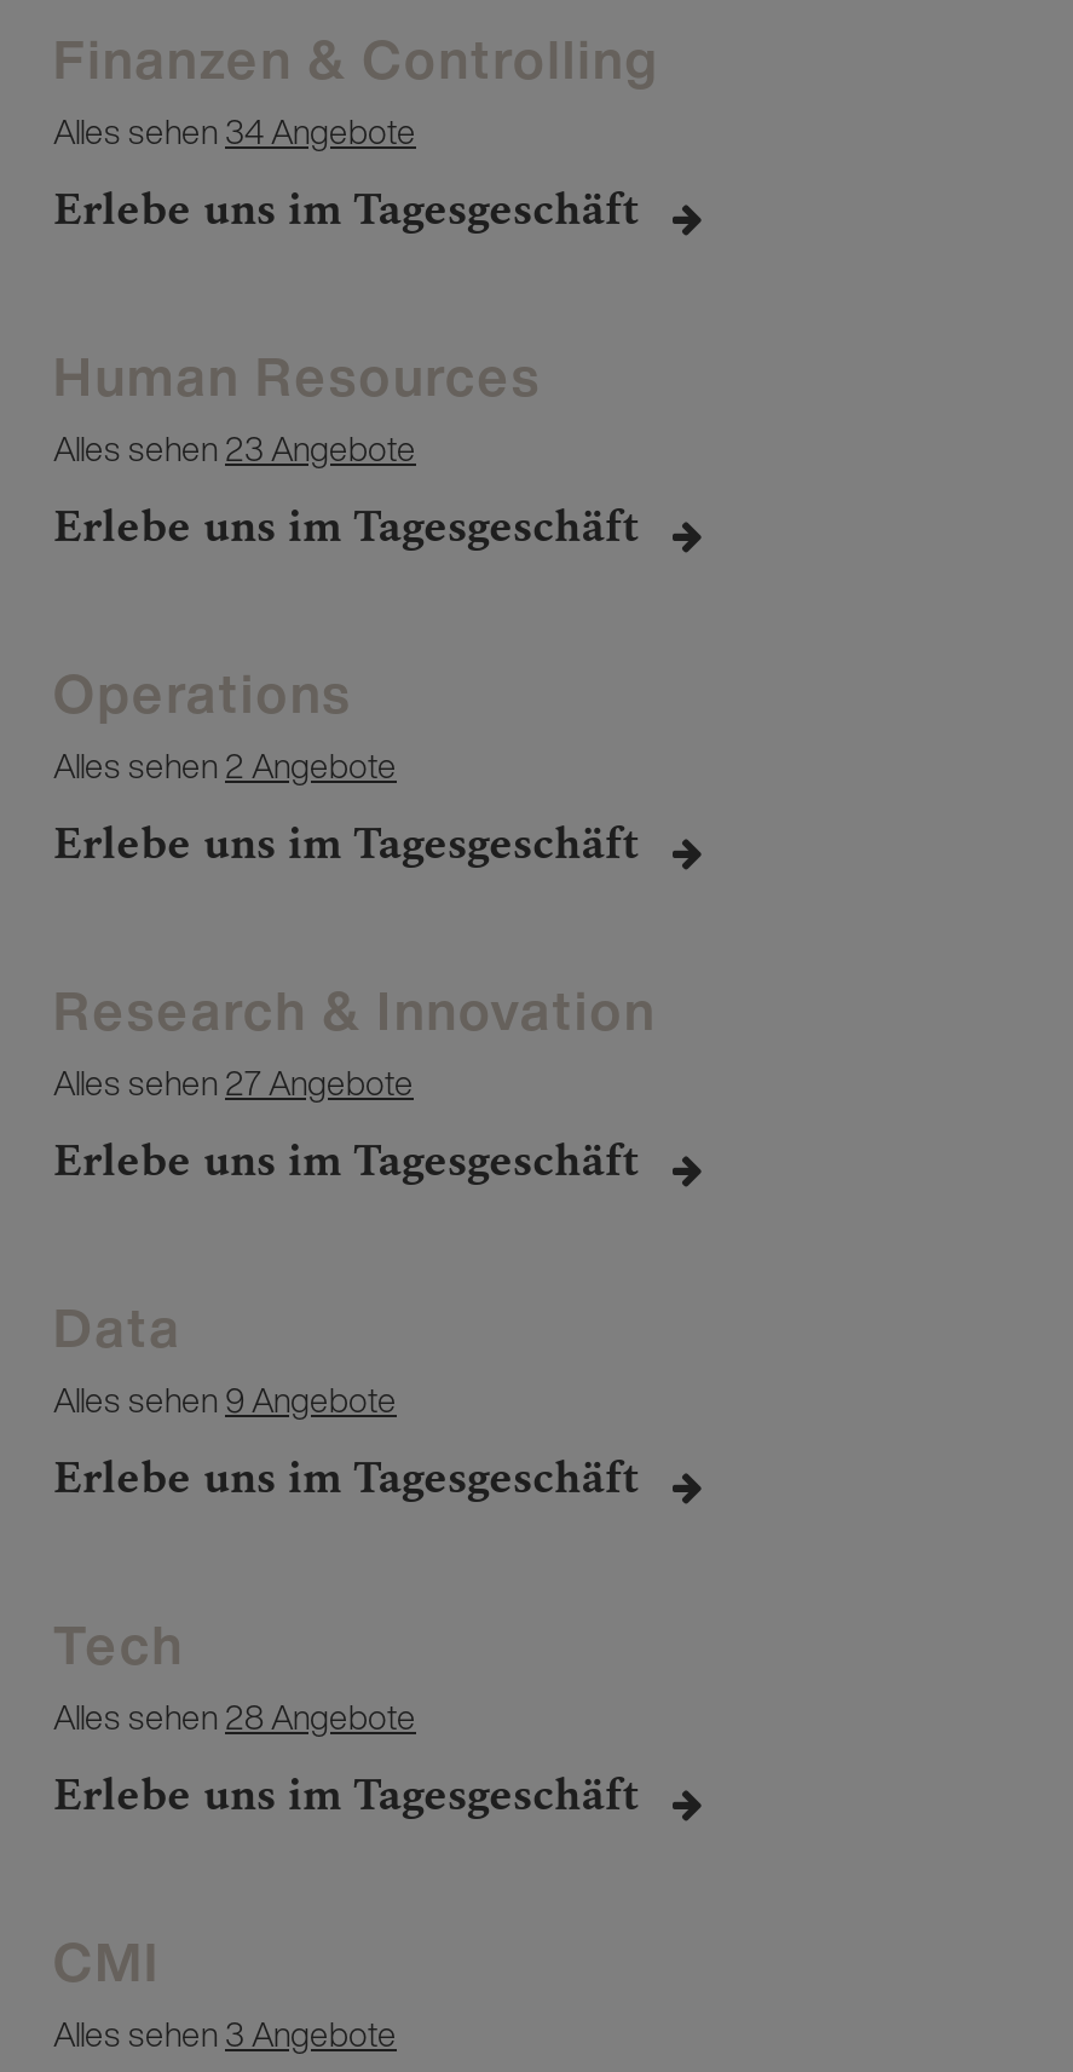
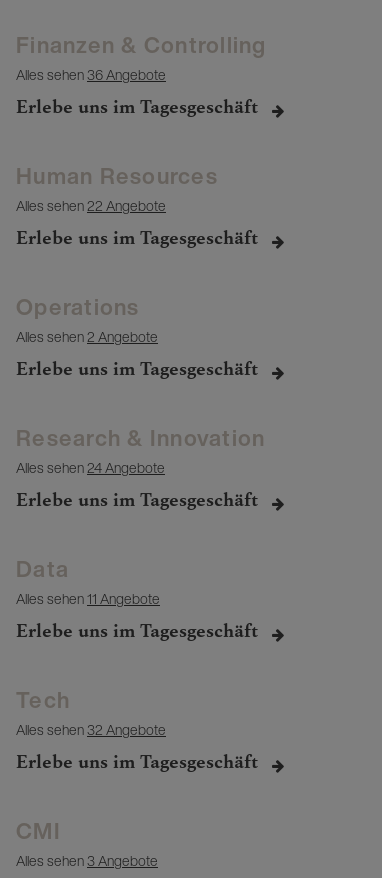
[53,105,416,156] Alles sehen 34 Angebote -> [16,64,166,85] Alles sehen 36 Angebote
[53,422,416,473] Alles sehen 23 Angebote -> [16,195,166,216] Alles sehen 22 Angebote
[53,1057,414,1107] Alles sehen 27 Angebote -> [16,457,165,478] Alles sehen 24 Angebote
[53,1374,397,1424] Alles sehen 9 Angebote -> [16,588,160,609] Alles sehen 11 Angebote
[53,1691,416,1742] Alles sehen 28 Angebote -> [16,719,166,740] Alles sehen 32 Angebote

